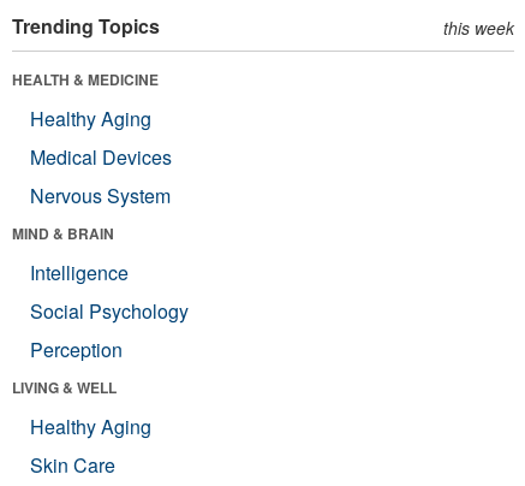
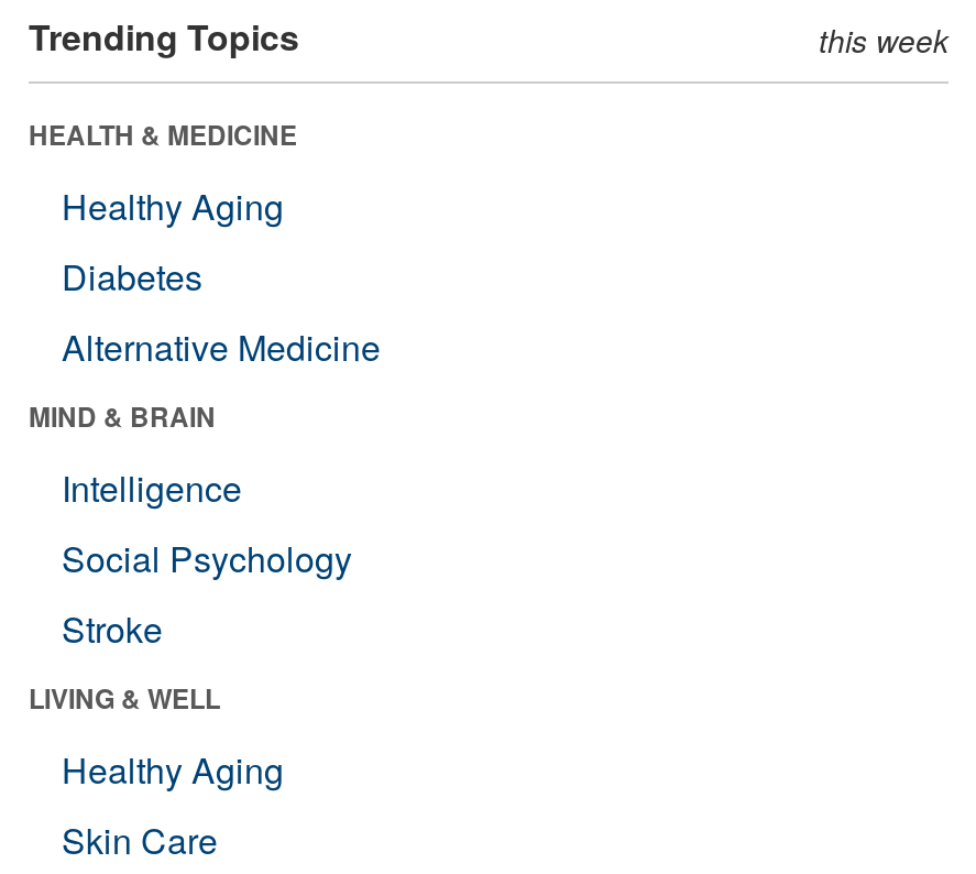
[30,143,172,209] Medical Devices | Nervous System -> [62,251,381,372] Diabetes | Alternative Medicine
[30,335,123,363] Perception -> [62,603,163,653] Stroke

